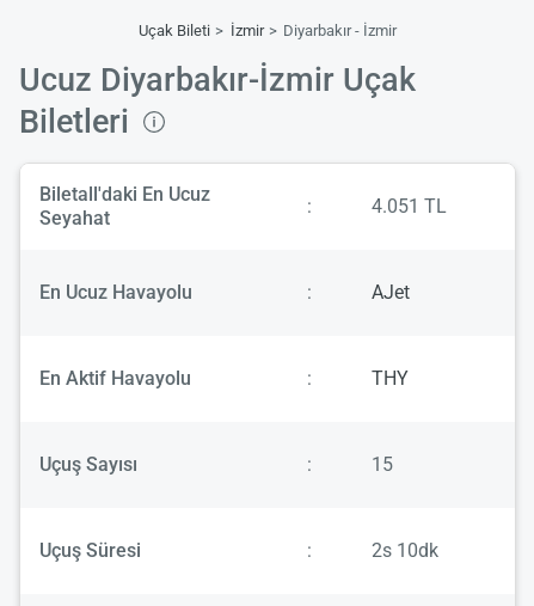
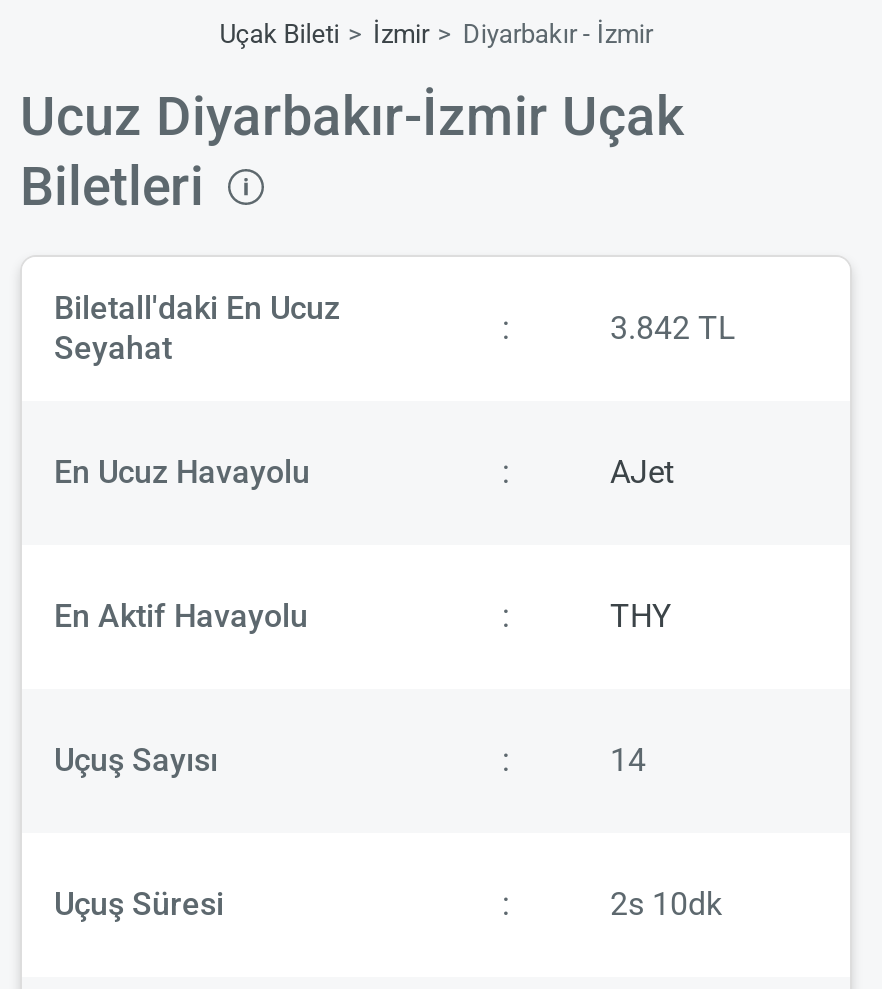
[372,194,447,217] 4.051 TL -> [610,308,736,346] 3.842 TL
[372,452,393,475] 15 -> [610,740,646,778] 14

